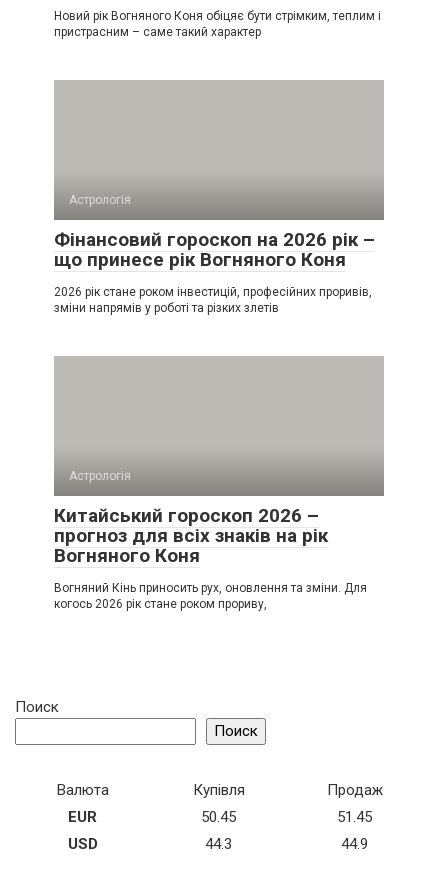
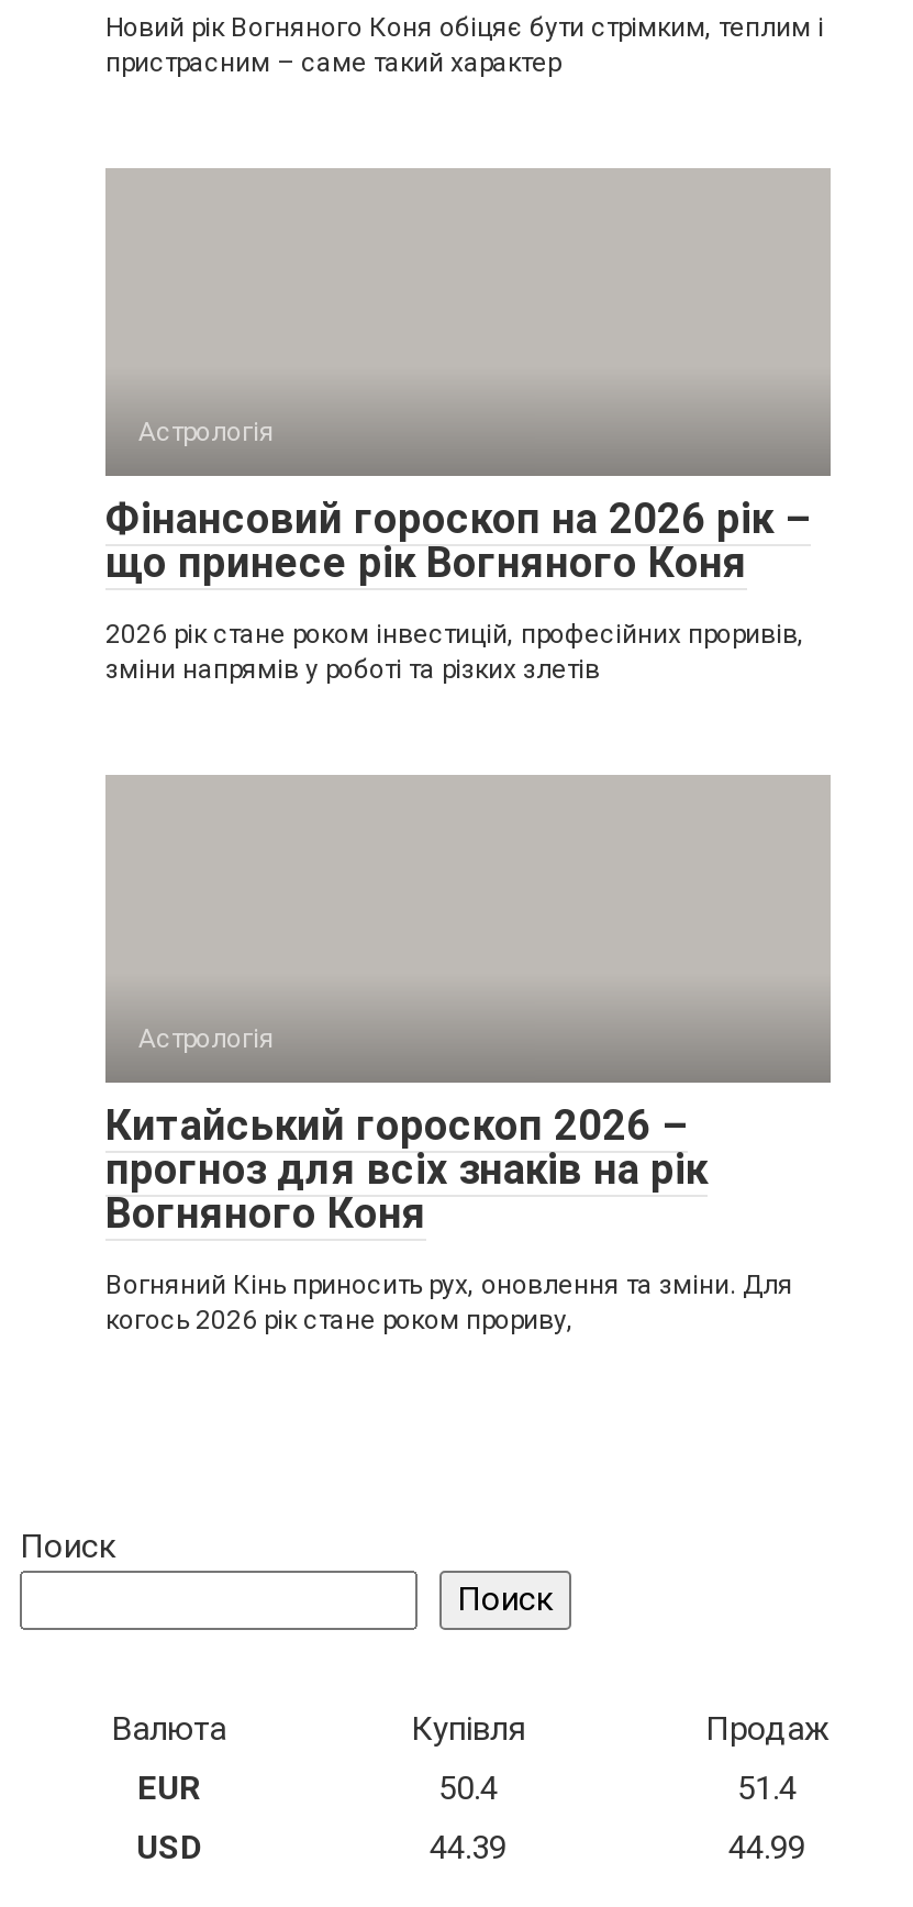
[201,808,236,826] 50.45 -> [438,1768,498,1808] 50.4
[337,808,372,826] 51.45 -> [737,1768,797,1808] 51.4
[205,835,232,853] 44.3 -> [430,1828,506,1867] 44.39
[341,835,368,853] 44.9 -> [728,1828,805,1867] 44.99

